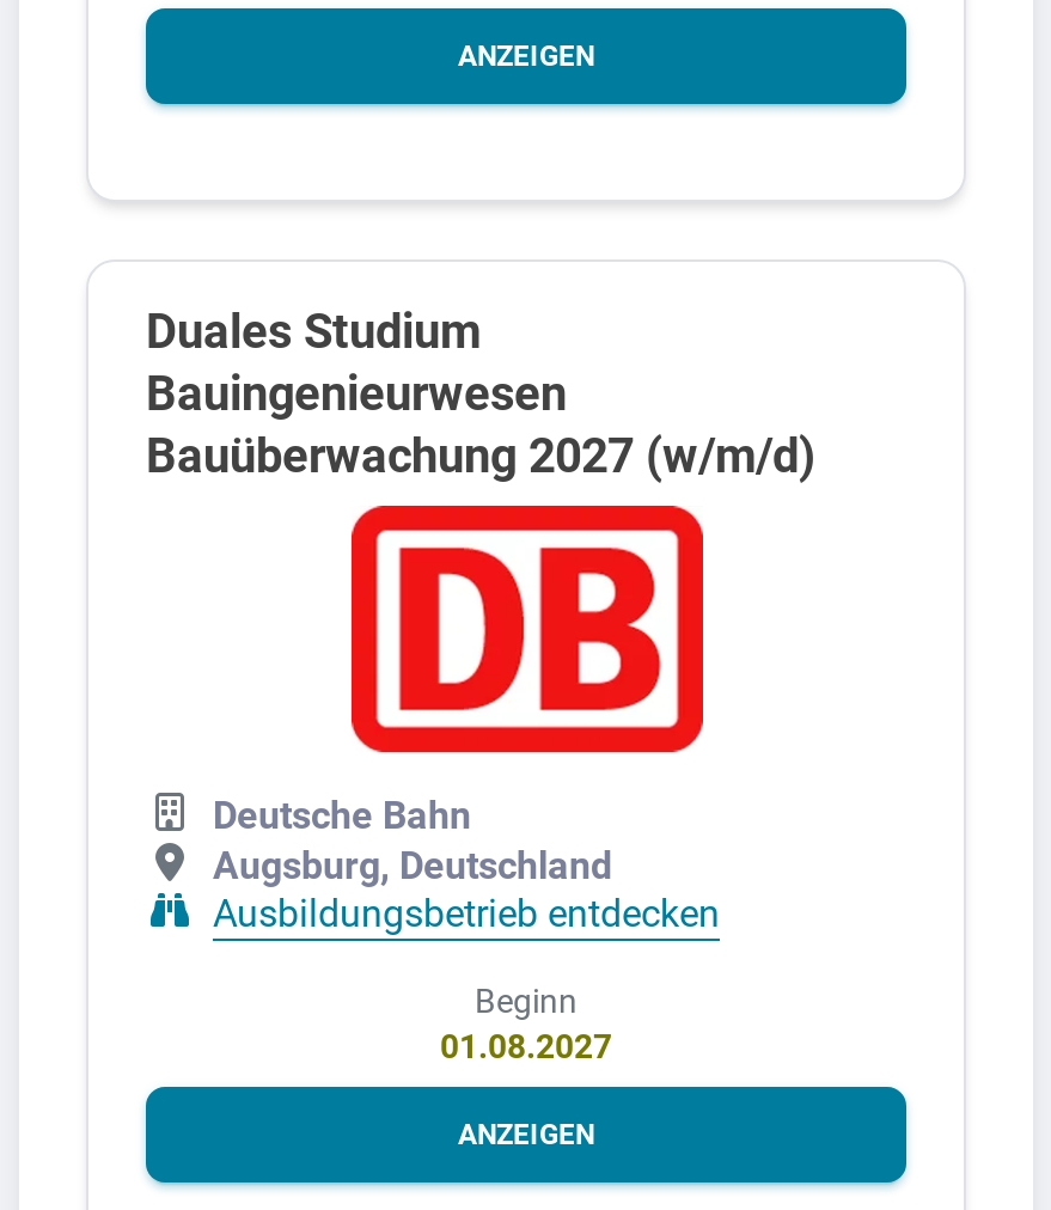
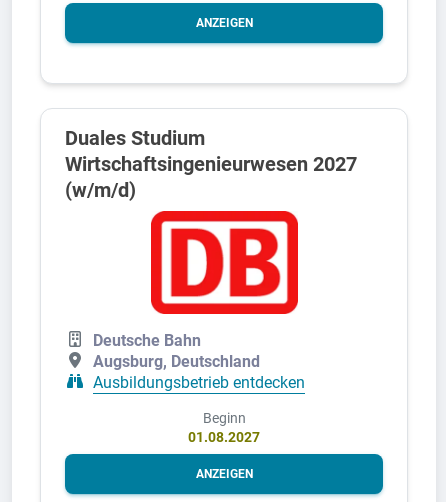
[146,364,815,484] Bauingenieurwesen | Bauüberwachung 2027 (w/m/d) -> [65,152,357,202] Wirtschaftsingenieurwesen 2027 | (w/m/d)

